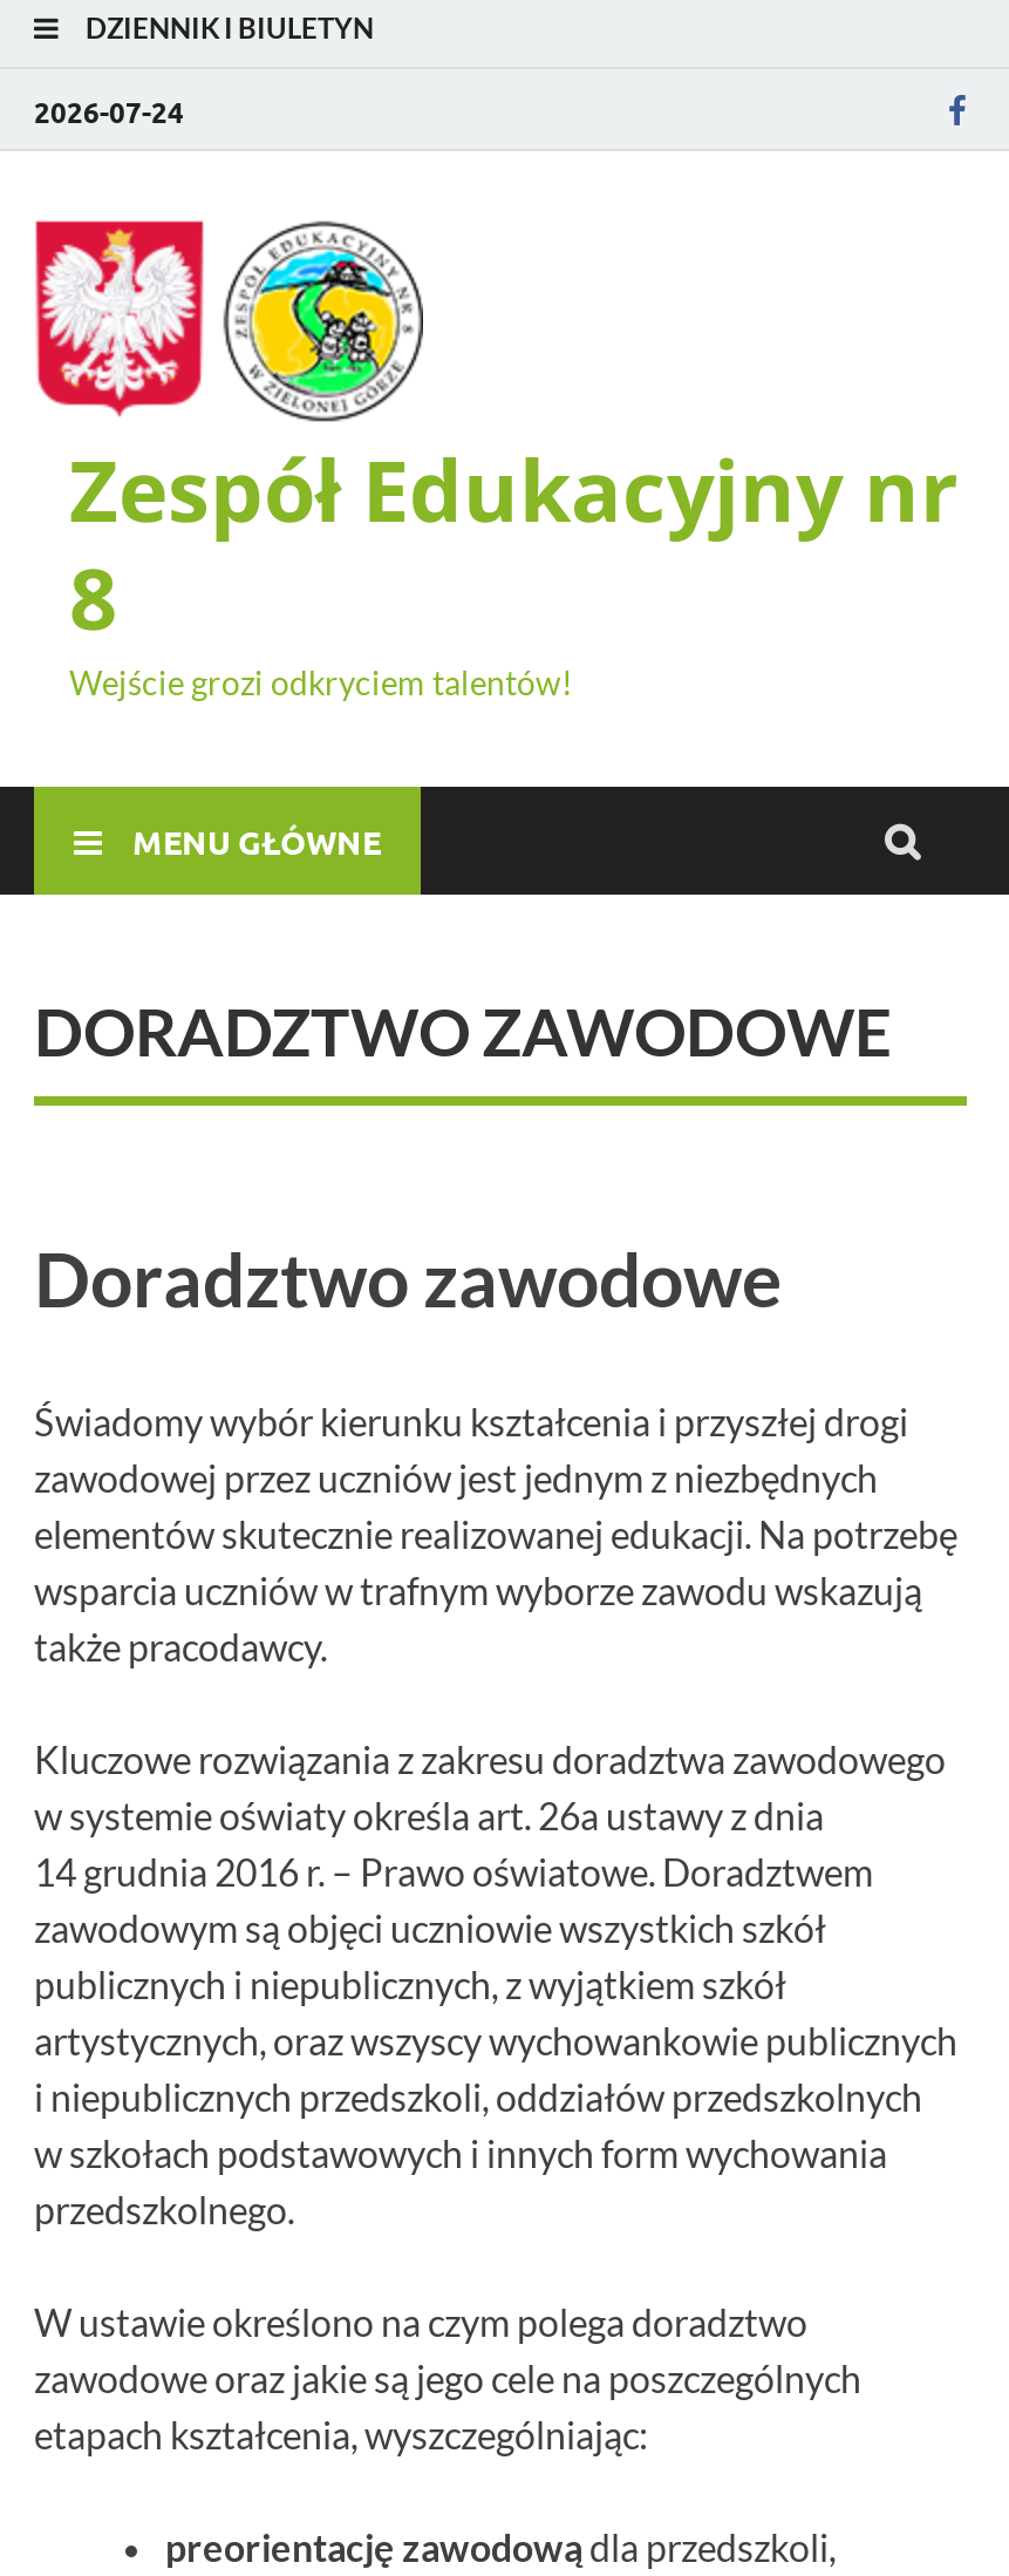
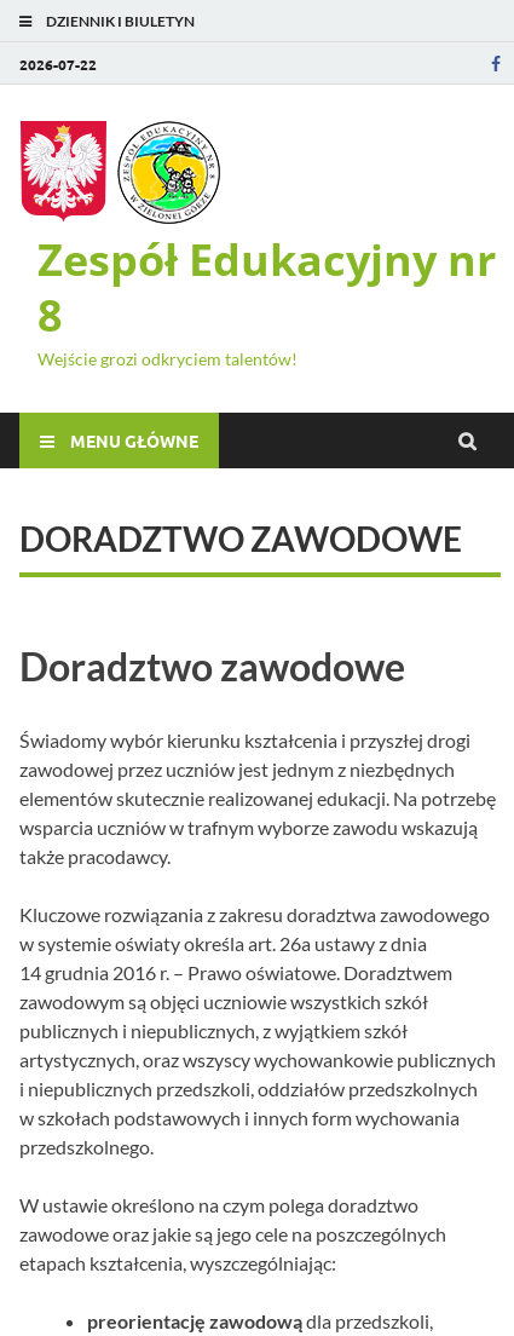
[34,91,184,129] 2026-07-24 -> [19,54,97,73] 2026-07-22

